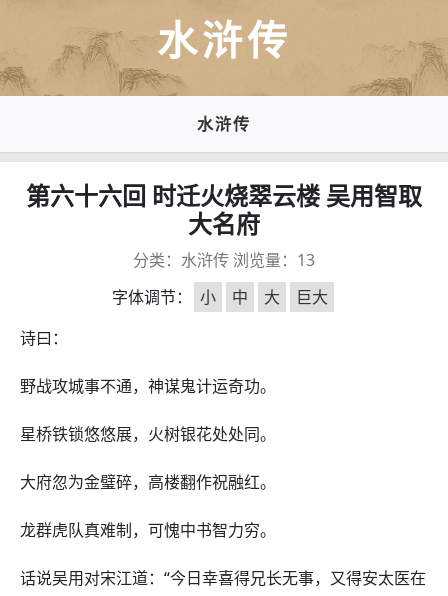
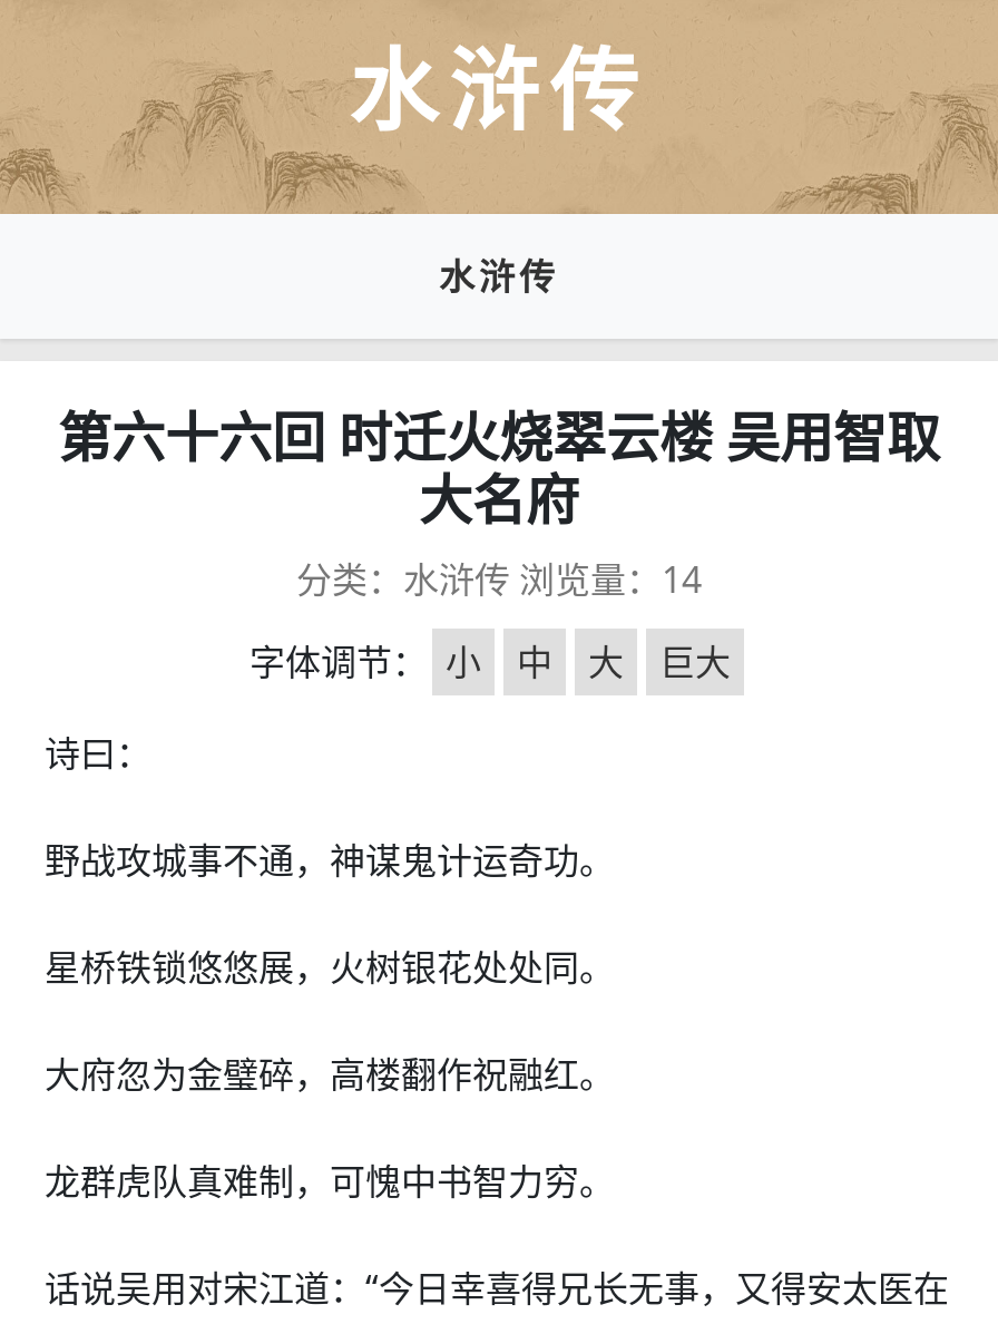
[133,249,315,271] 分类：水浒传浏览量：13 -> [296,555,702,604] 分类：水浒传浏览量：14

